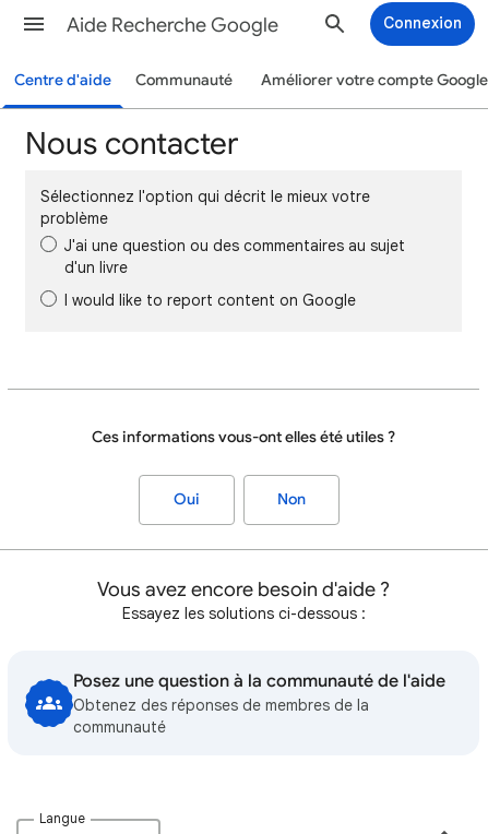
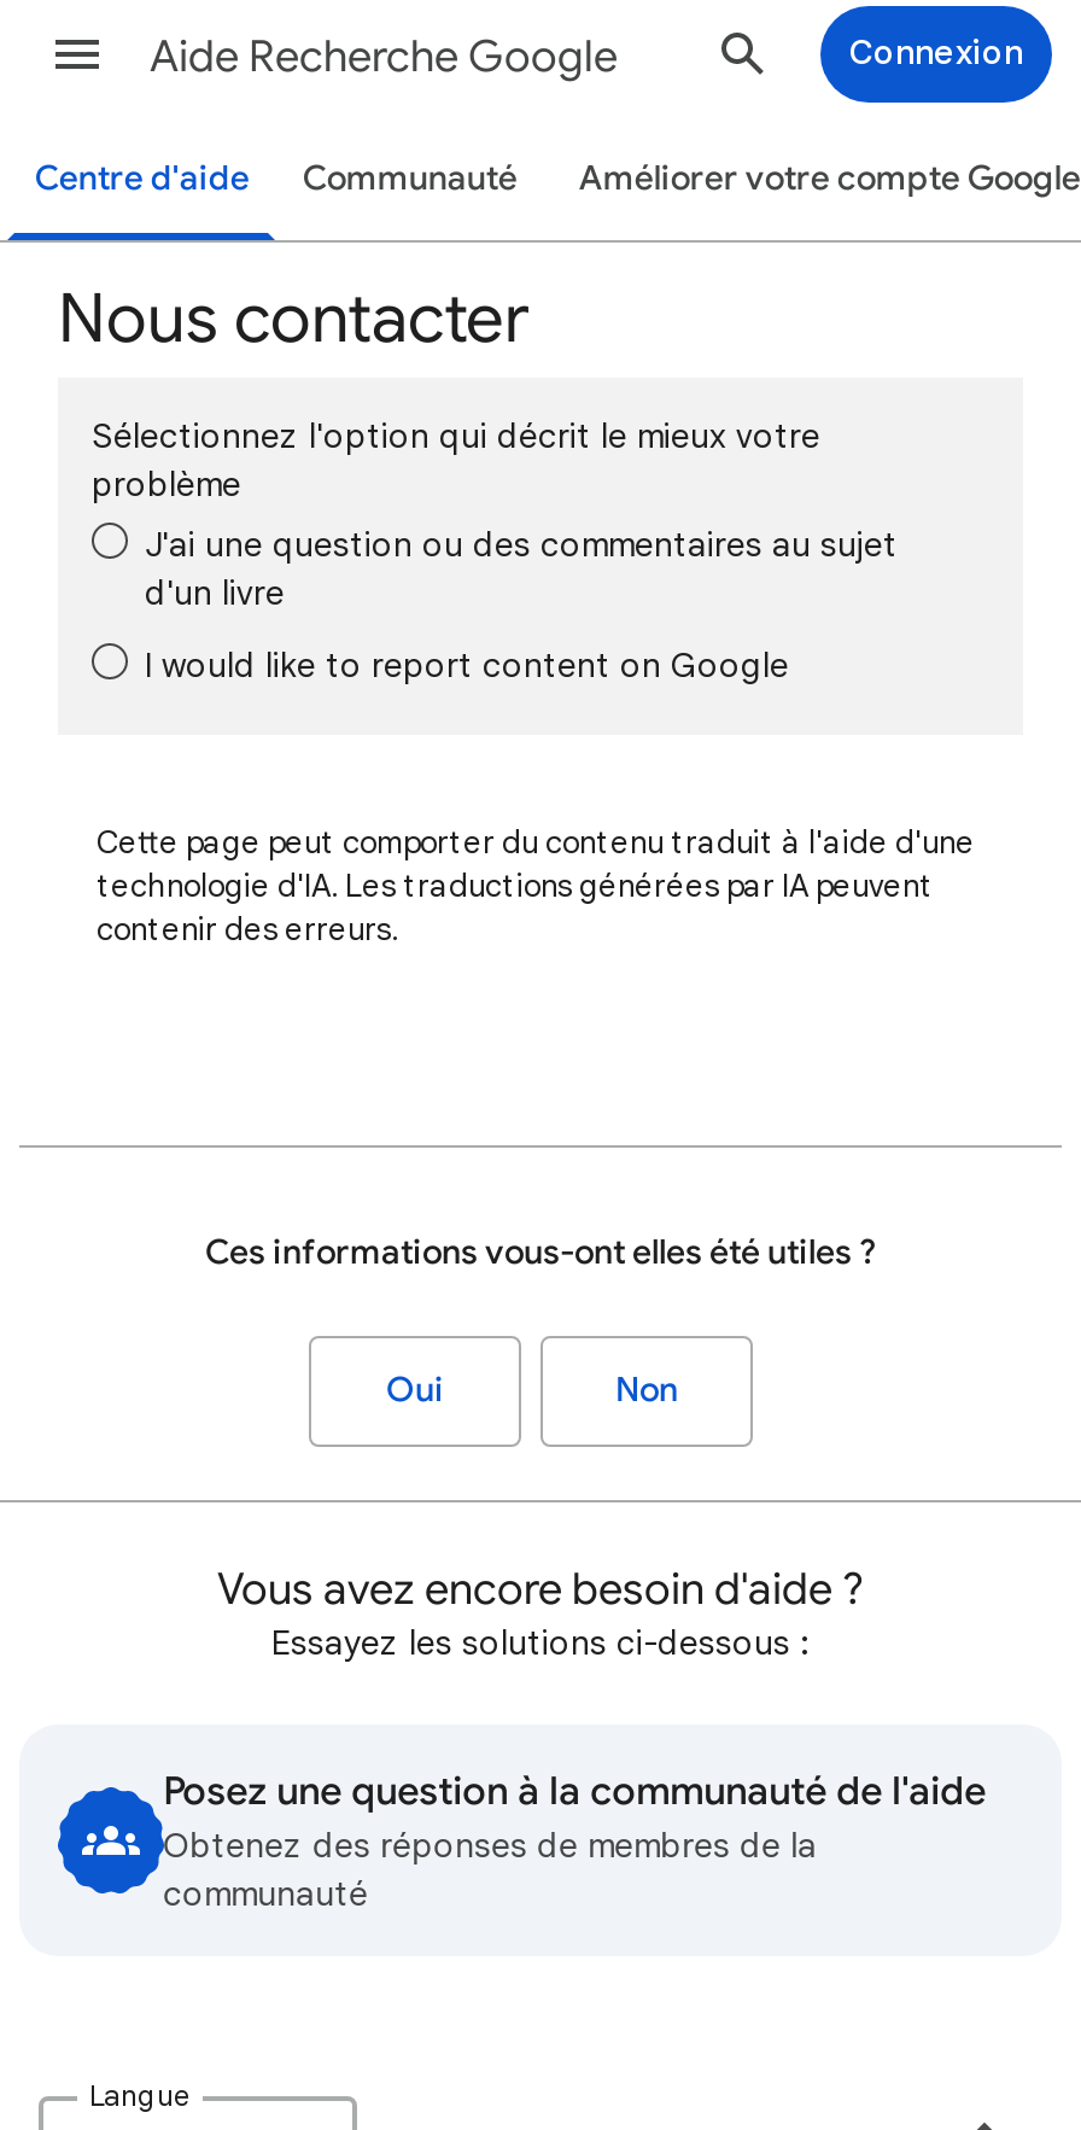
none -> [97,822,975,950] Cette page peut comporter du contenu traduit à l'aide d'une | technologie d'IA. Les traductions générées par IA peuvent | contenir des erreurs.

